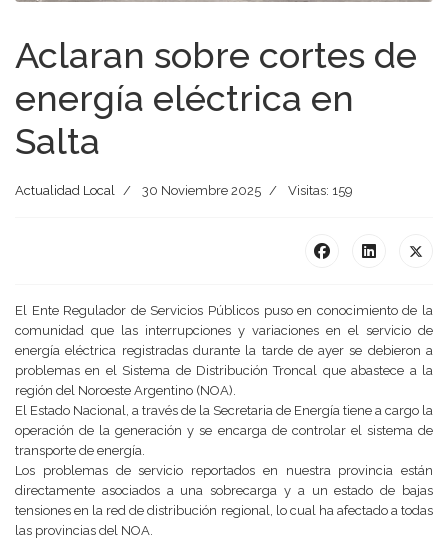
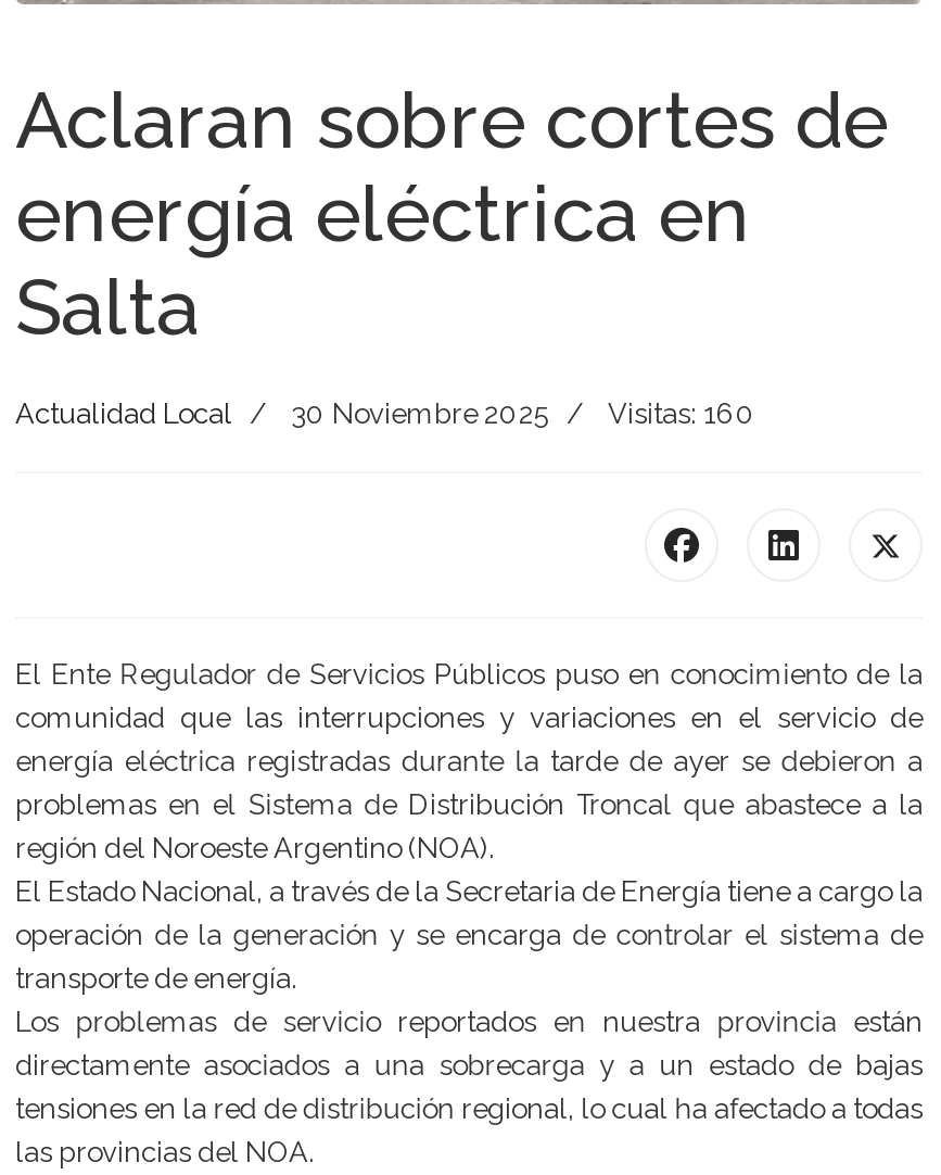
[15,183,353,198] Actualidad Local 30 Noviembre 2025 Visitas: 159 -> [15,397,755,430] Actualidad Local 30 Noviembre 2025 Visitas: 160

